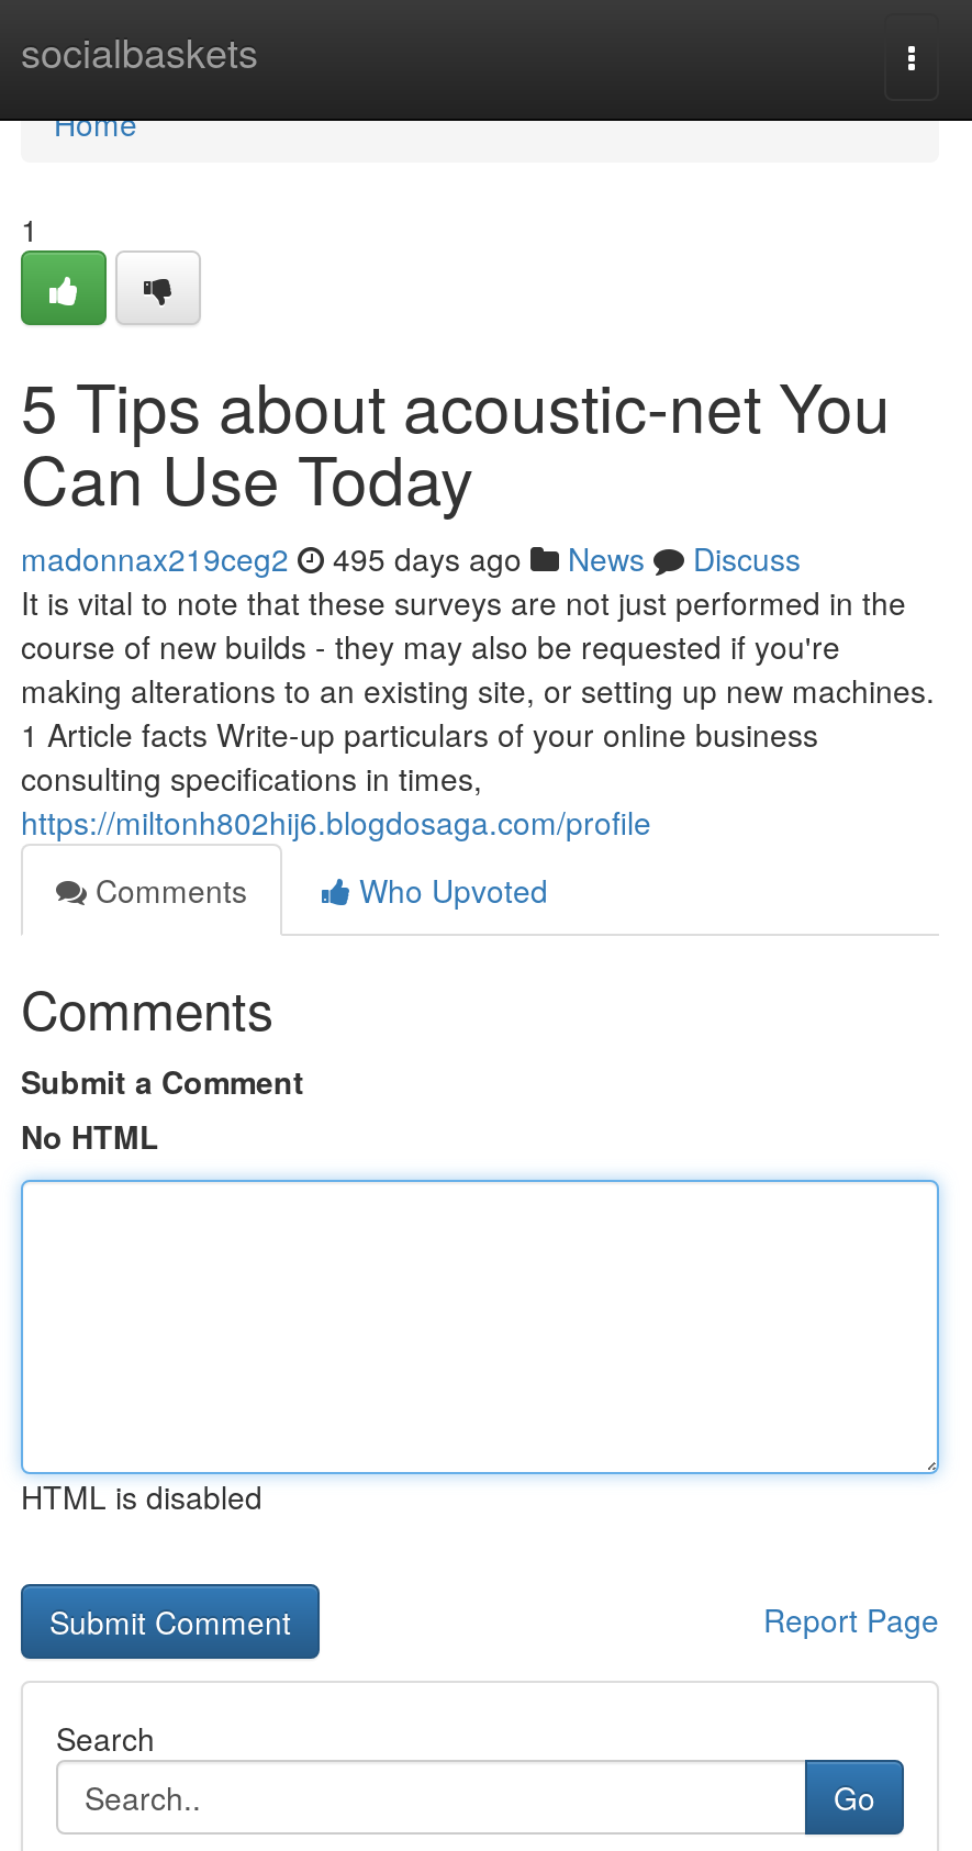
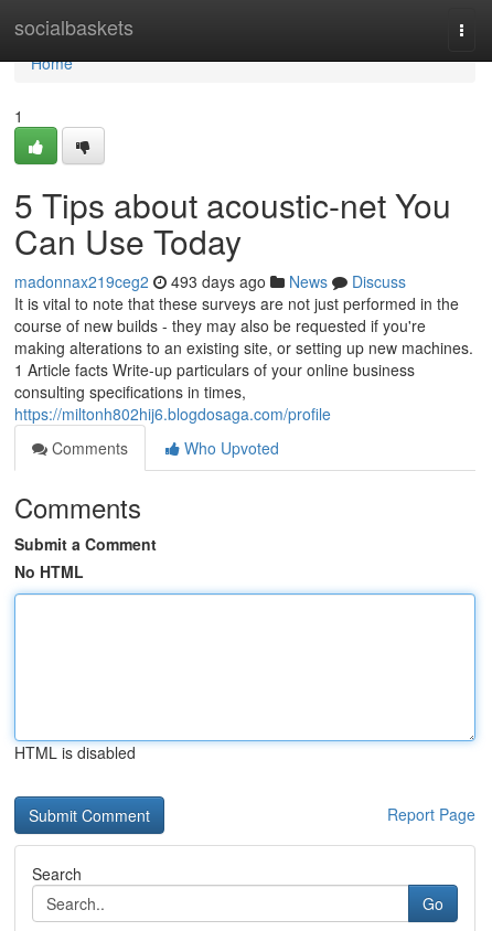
[21,536,801,580] madonnax219ceg2 495 days ago News Discuss -> [14,270,406,292] madonnax219ceg2 493 days ago News Discuss

